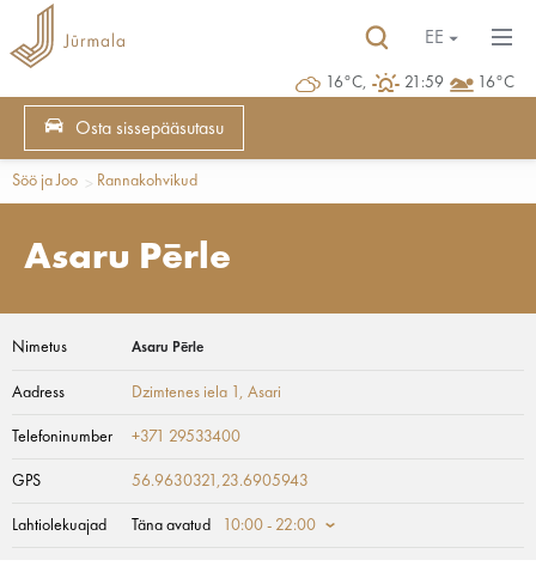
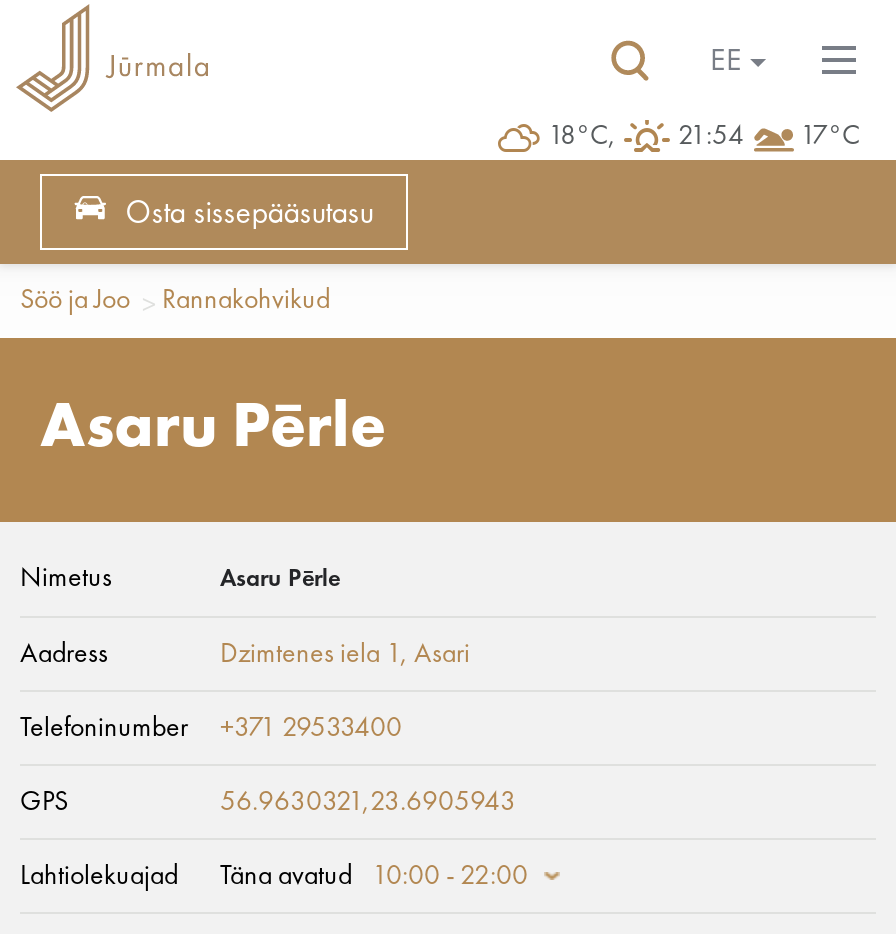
[325,74,514,91] 16°C, | 21:59 | 16°C -> [548,122,860,150] 18°C, | 21:54 | 17°C

